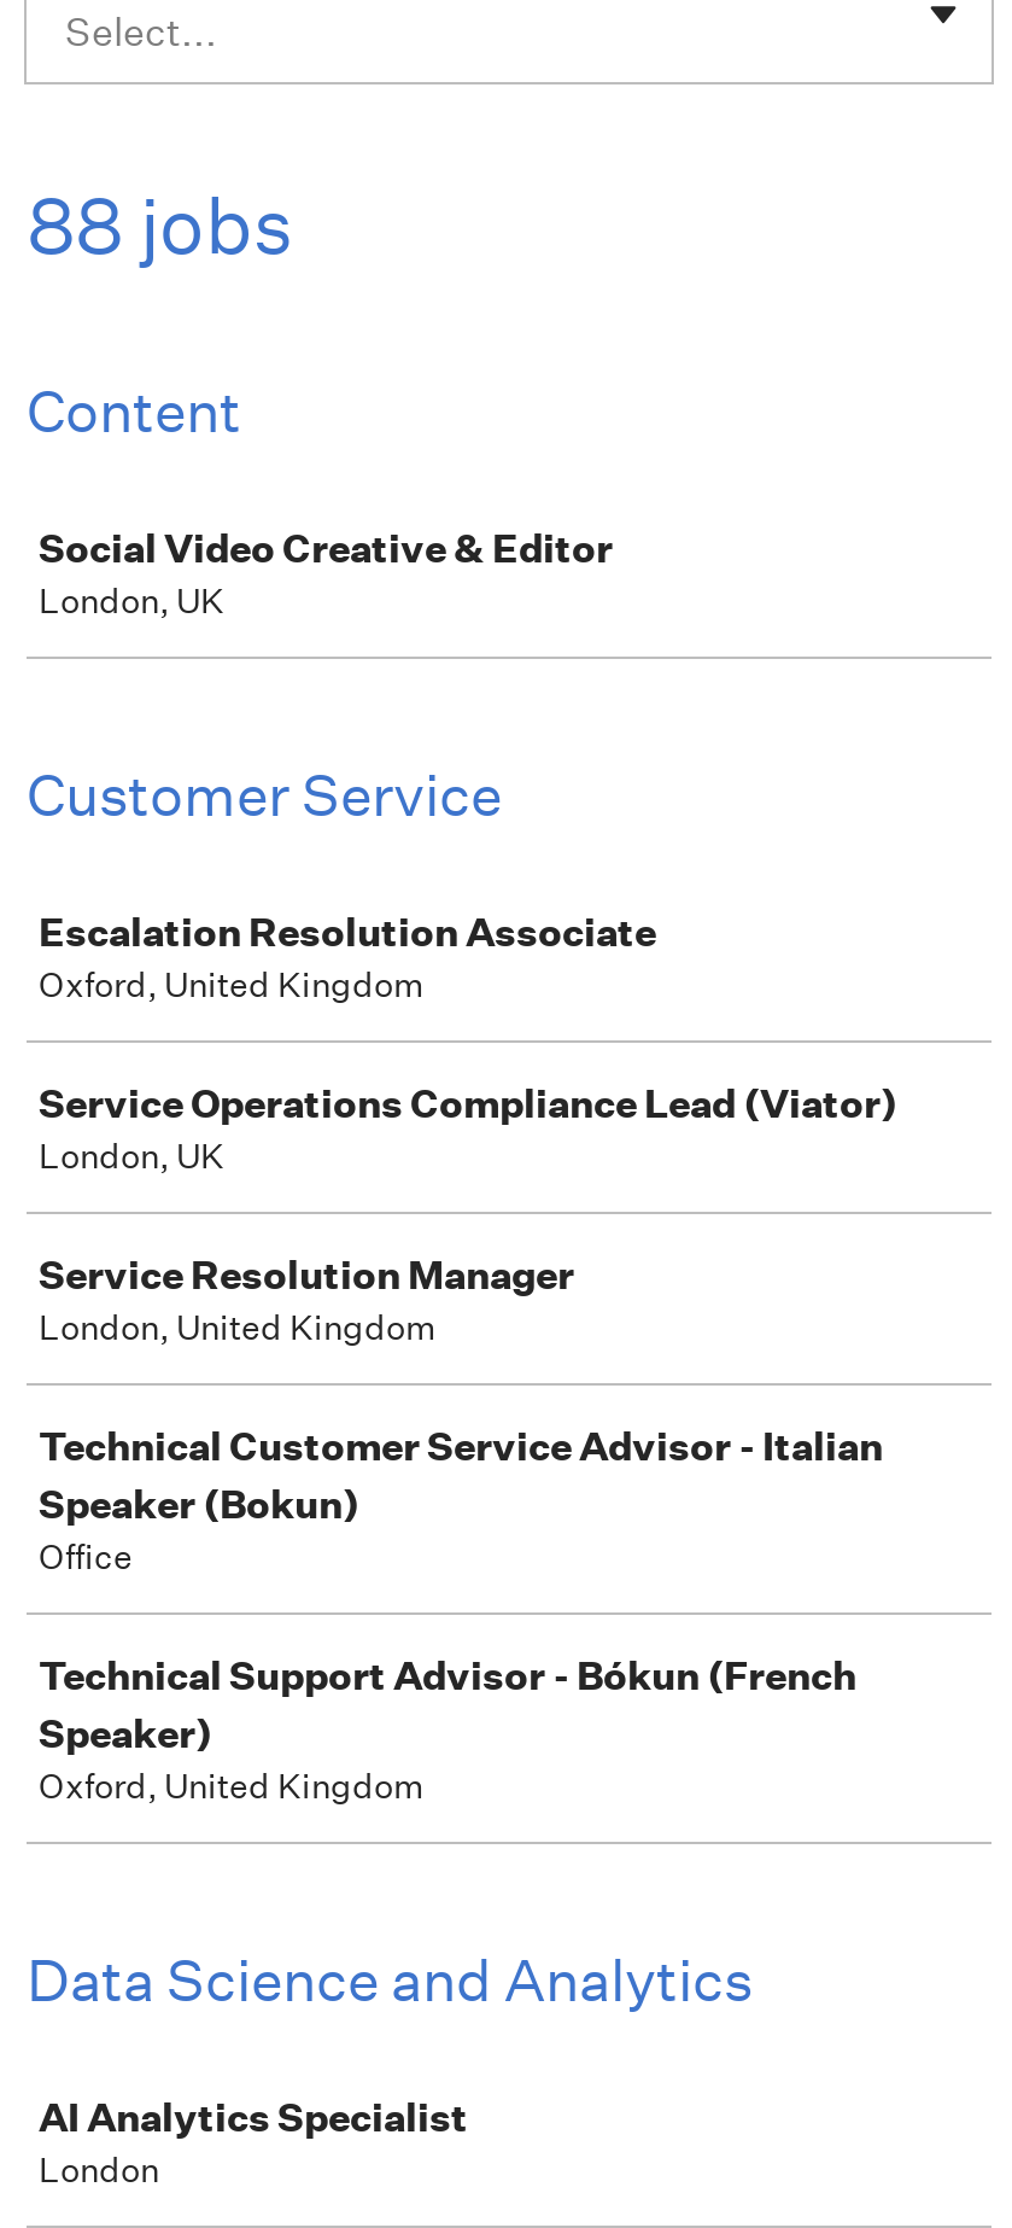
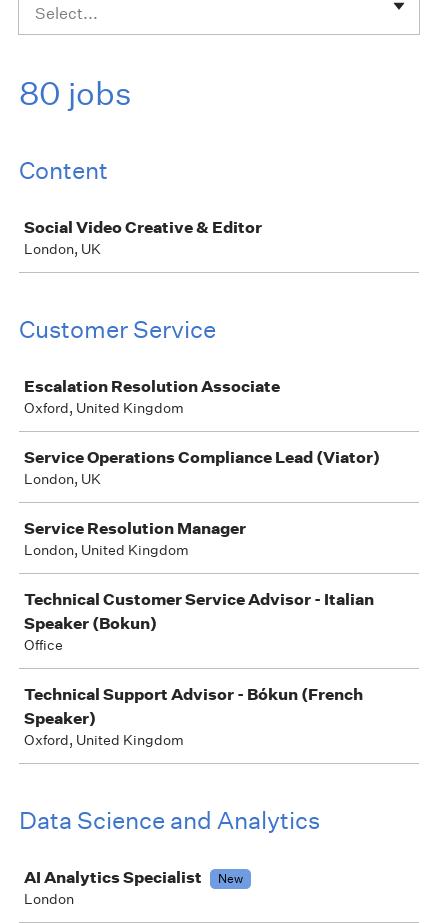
[27,179,294,273] 88 jobs -> [19,74,132,113] 80 jobs
none -> [218,870,243,887] New

